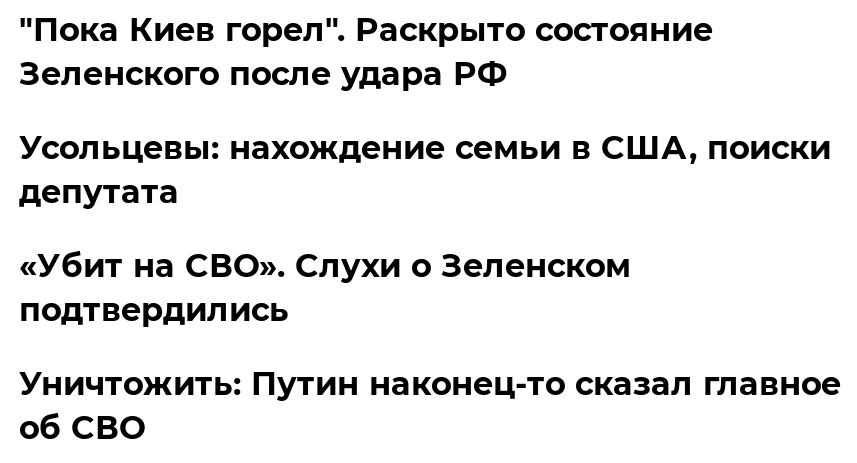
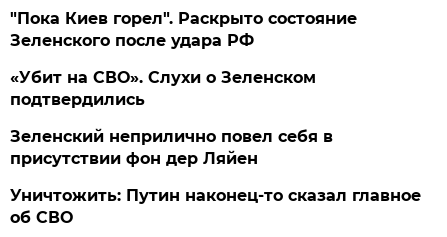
[19,129,831,211] Усольцевы: нахождение семьи в США, поиски | депутата -> none
moved [19,247,631,329] -> [10,68,316,109]: «Убит на СВО». Слухи о Зеленском | подтвердились
none -> [10,127,333,168] Зеленский неприлично повел cебя в | присутствии фон дер Ляйен

